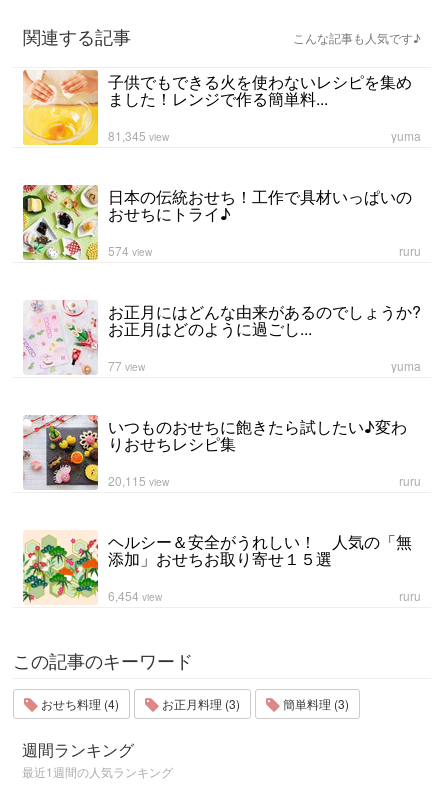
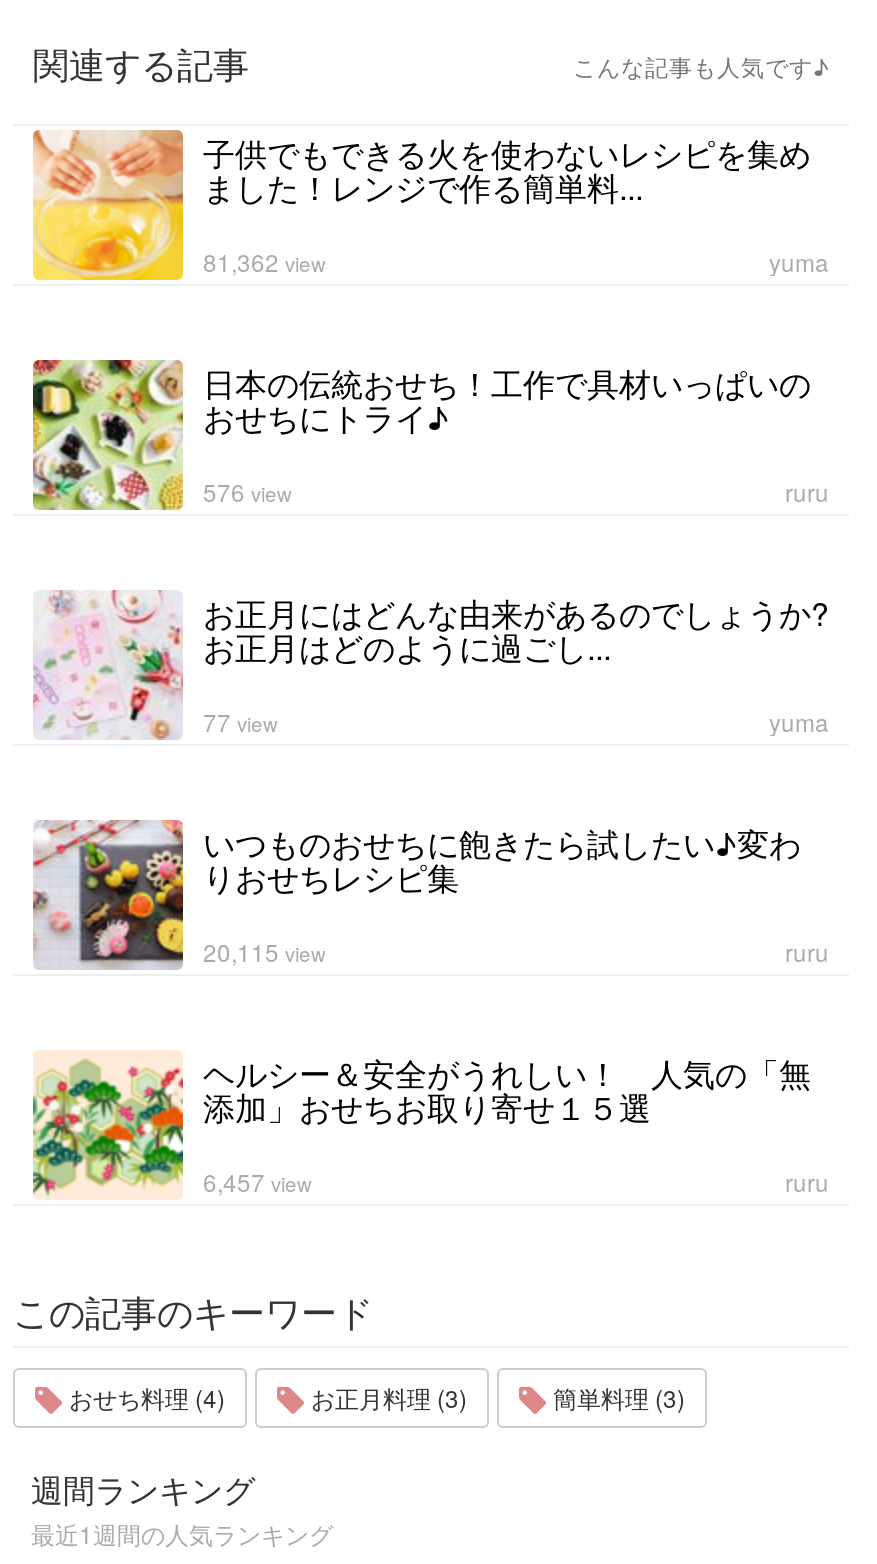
[108,127,169,144] 81,345 view -> [203,244,325,278] 81,362 view
[108,242,152,259] 574 view -> [203,474,291,508] 576 view
[108,587,162,604] 6,454 view -> [203,1164,311,1198] 6,457 view

